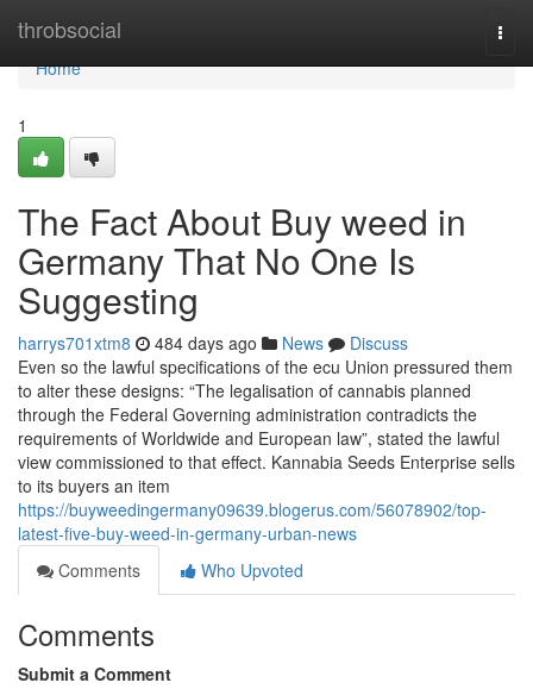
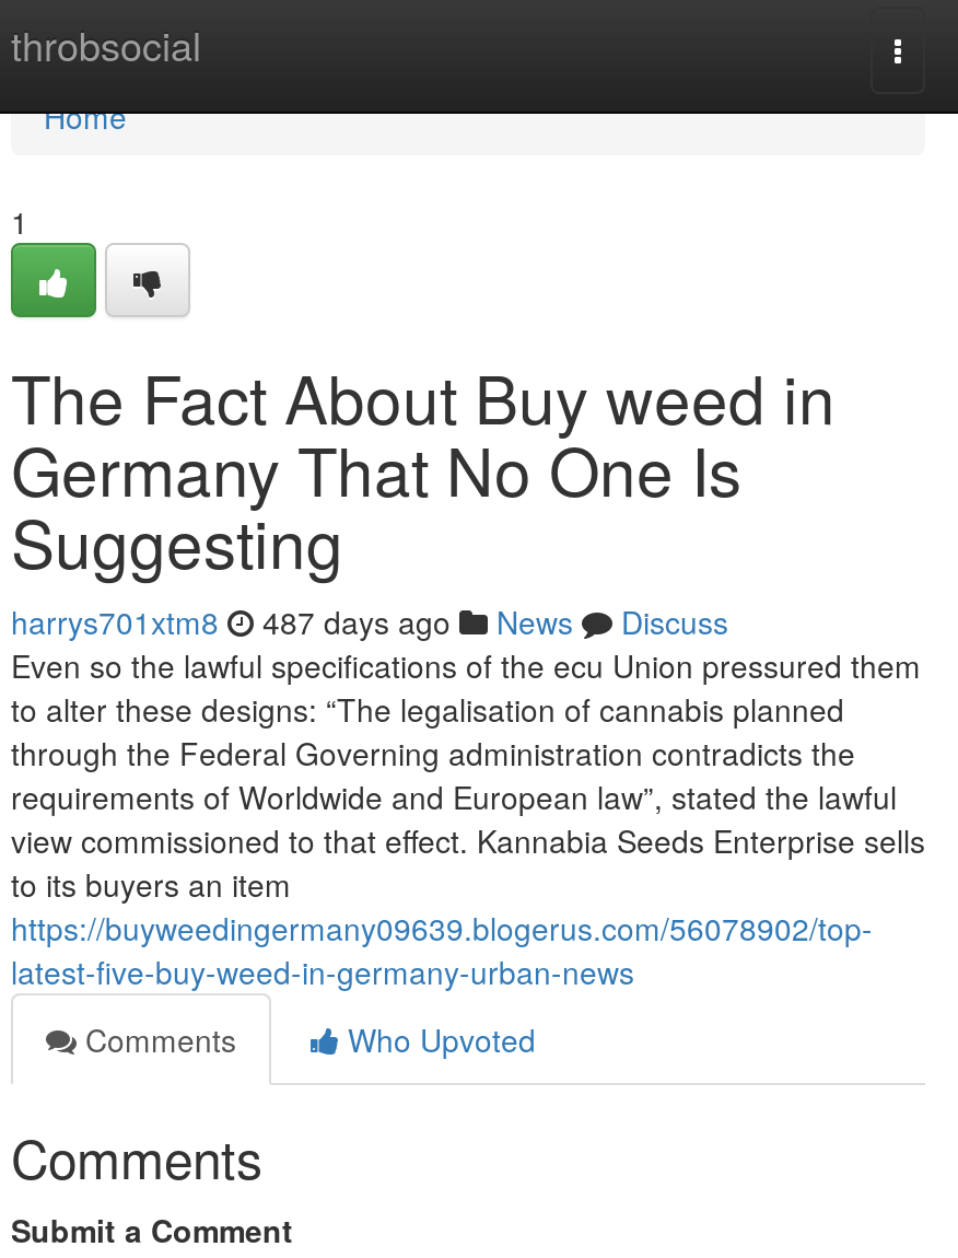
[18,331,408,355] harrys701xtm8 484 days ago News Discuss -> [11,599,728,643] harrys701xtm8 487 days ago News Discuss

